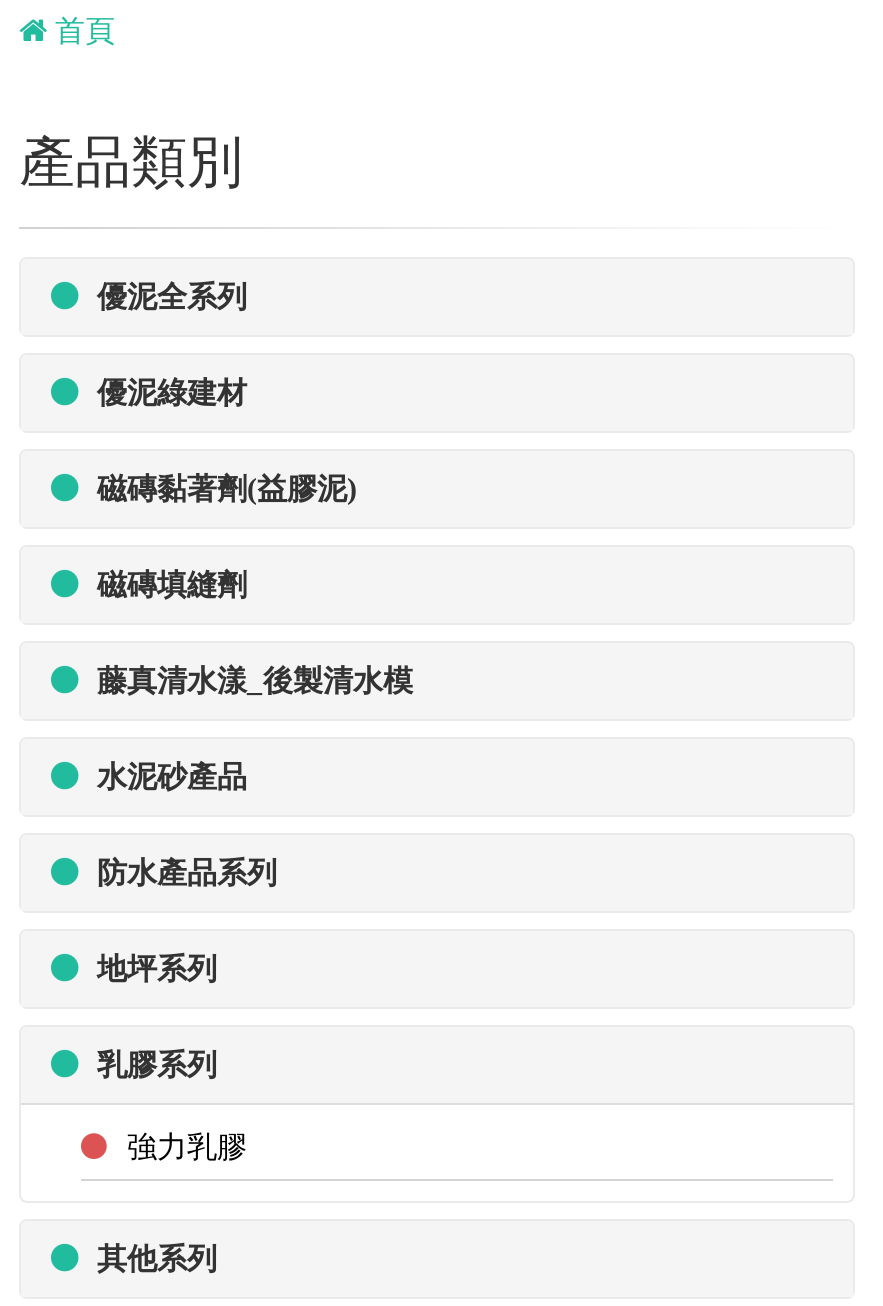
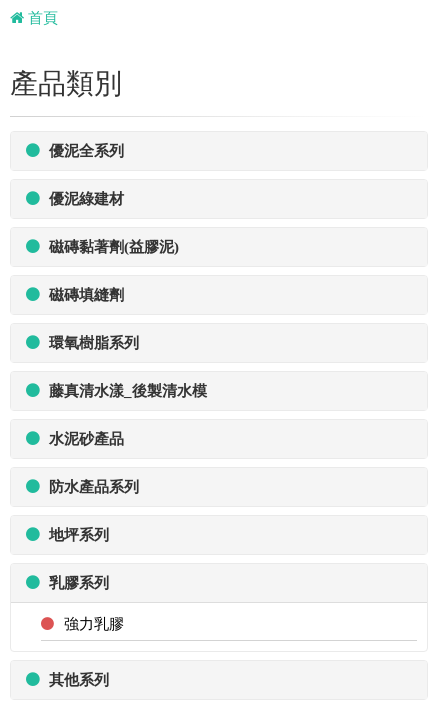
none -> [45,335,139,351] 環氧樹脂系列

